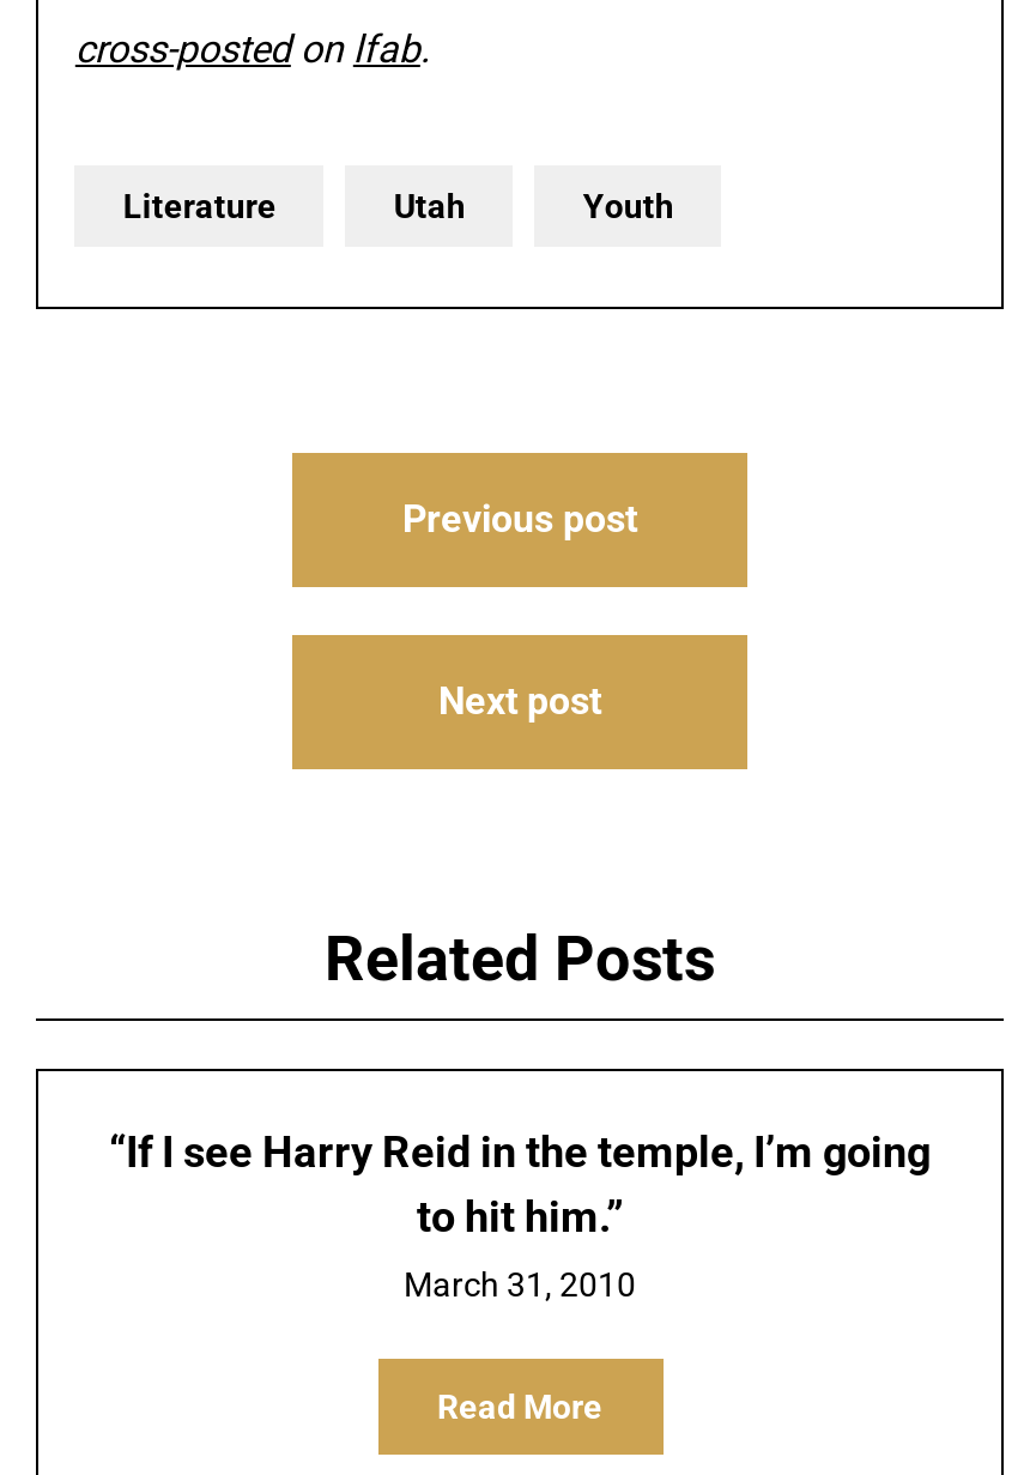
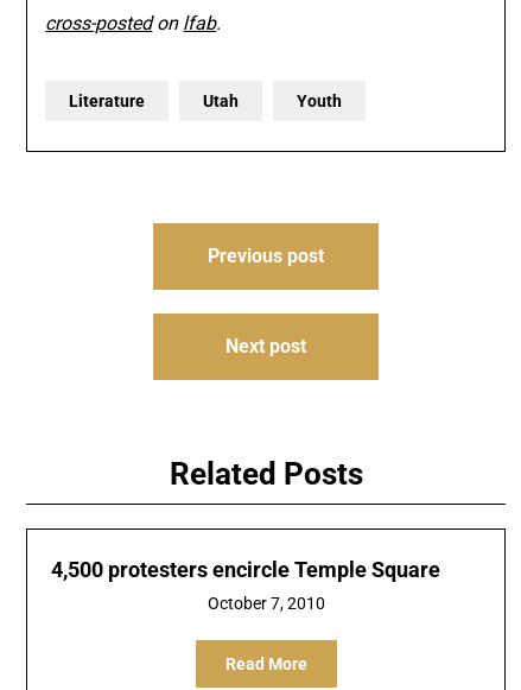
[109,1126,931,1241] “If I see Harry Reid in the temple, I’m going | to hit him.” -> [52,557,441,582] 4,500 protesters encircle Temple Square
[404,1265,636,1304] March 31, 2010 -> [207,594,325,613] October 7, 2010

